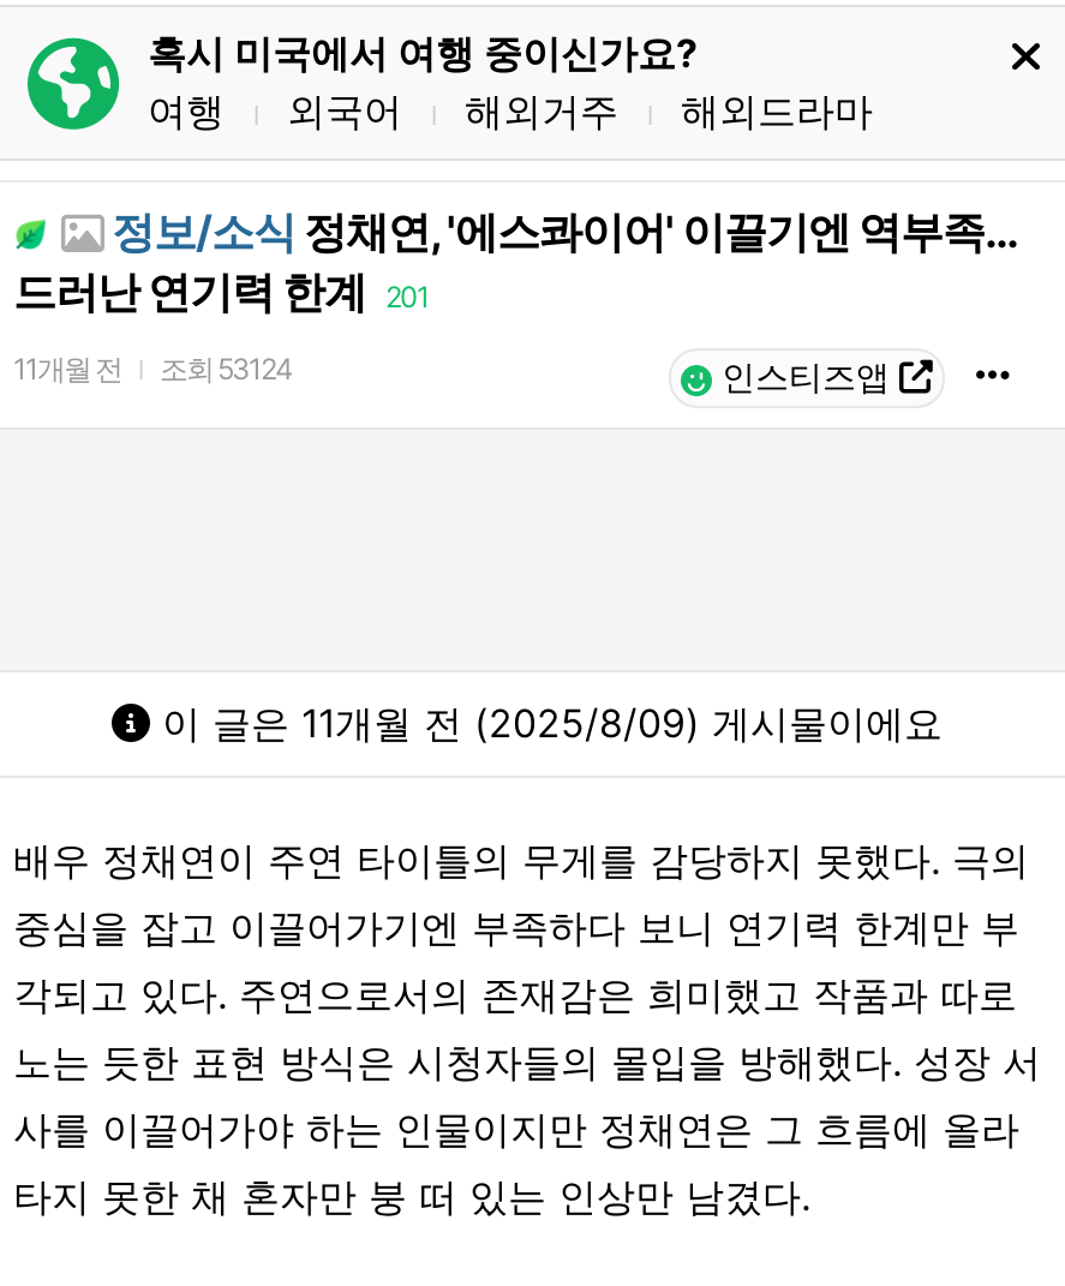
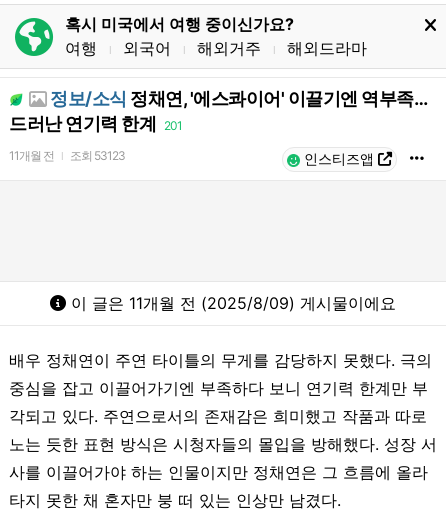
[13,351,292,387] 11개월 전 조회 53124 -> [9,148,125,163] 11개월 전 조회 53123

